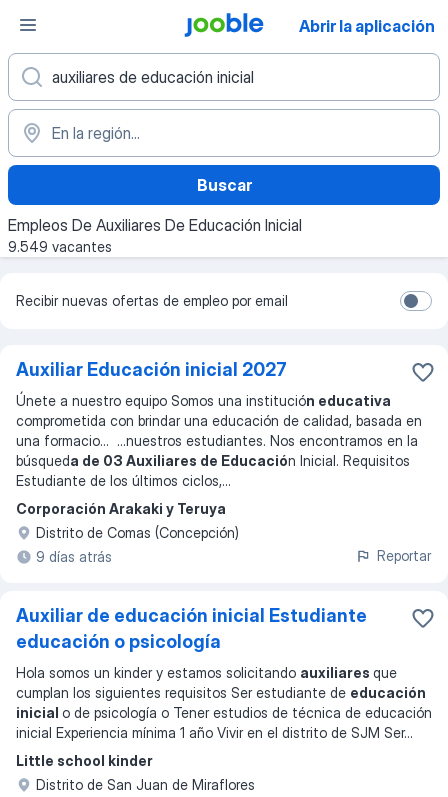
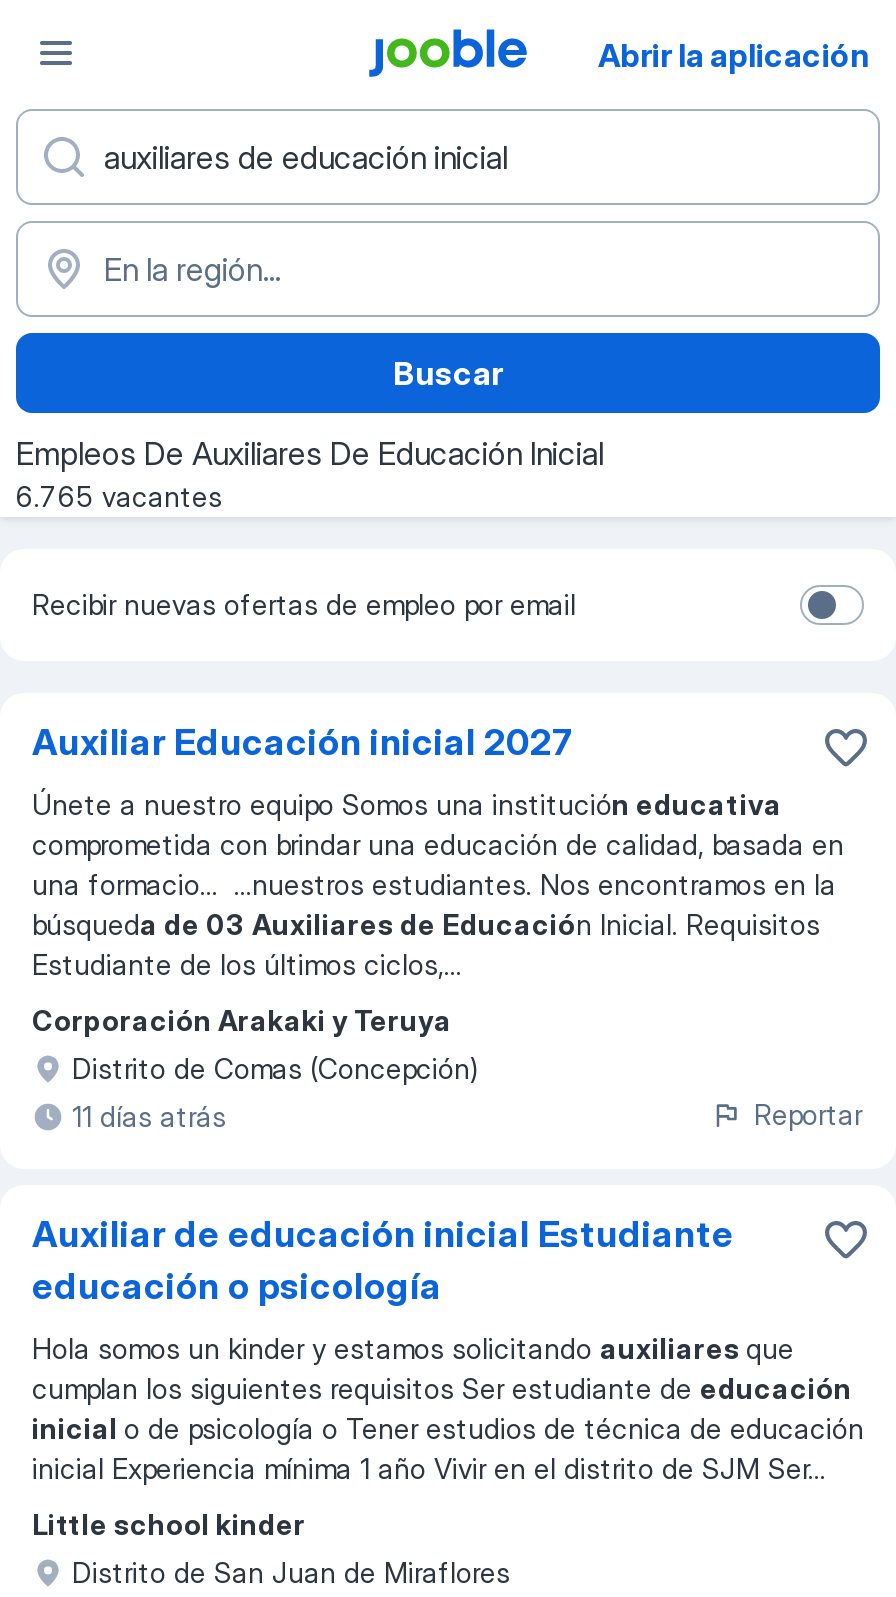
[8,238,112,255] 9.549 vacantes -> [16,479,222,513] 6.765 vacantes
[36,548,112,565] 9 días atrás -> [72,1099,226,1133] 11 días atrás

